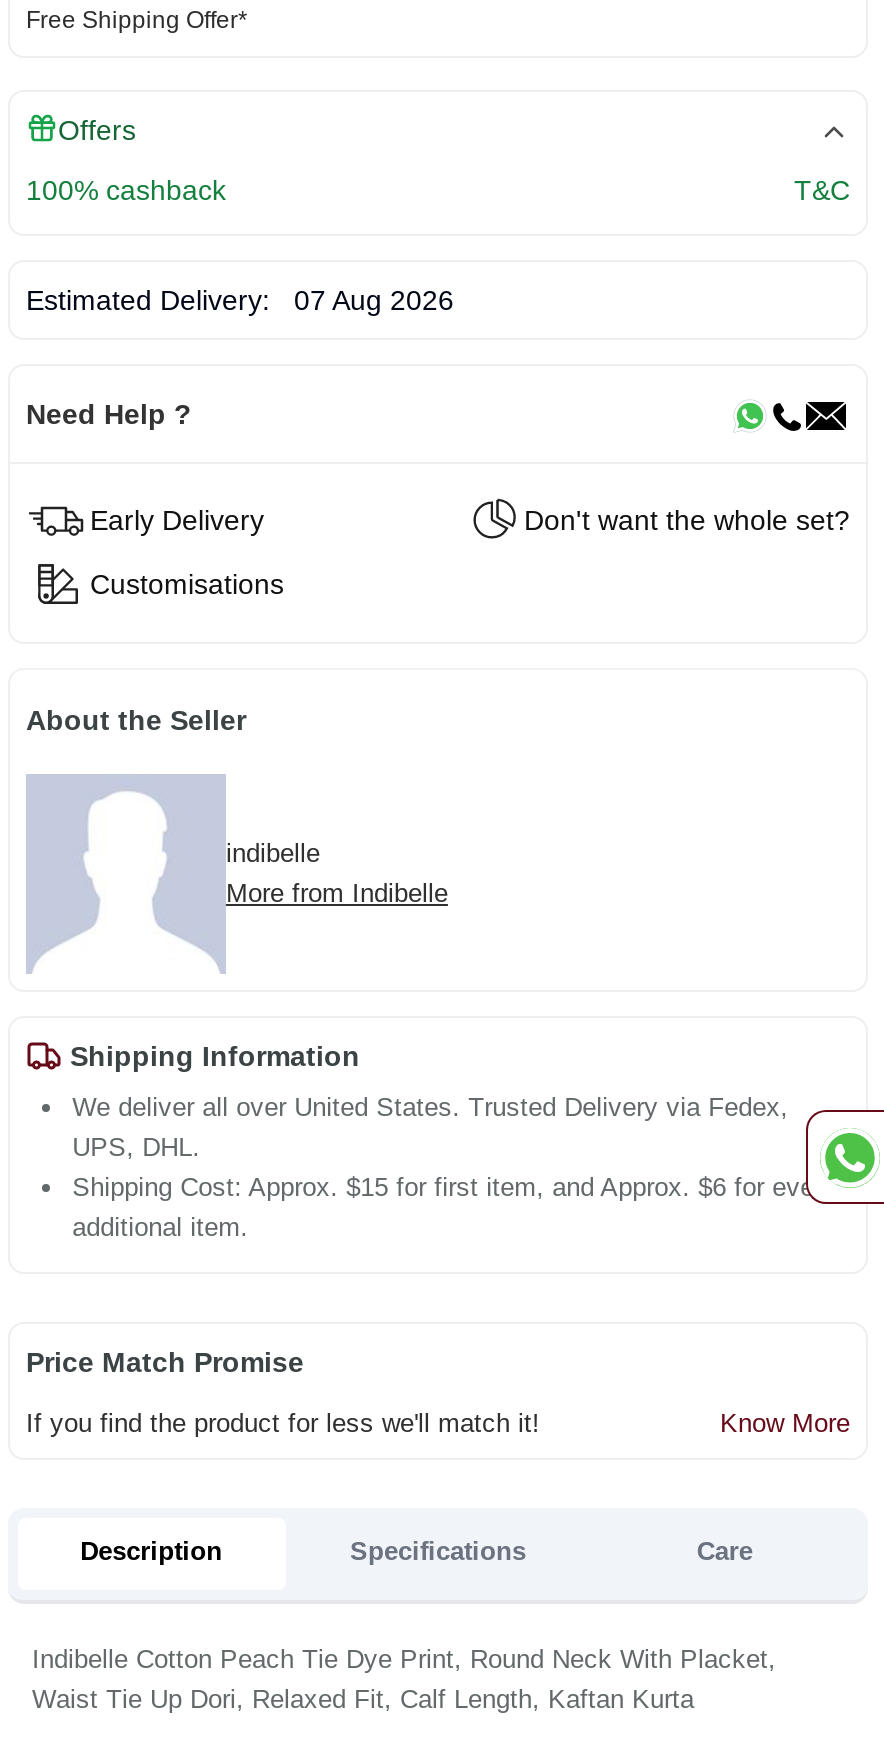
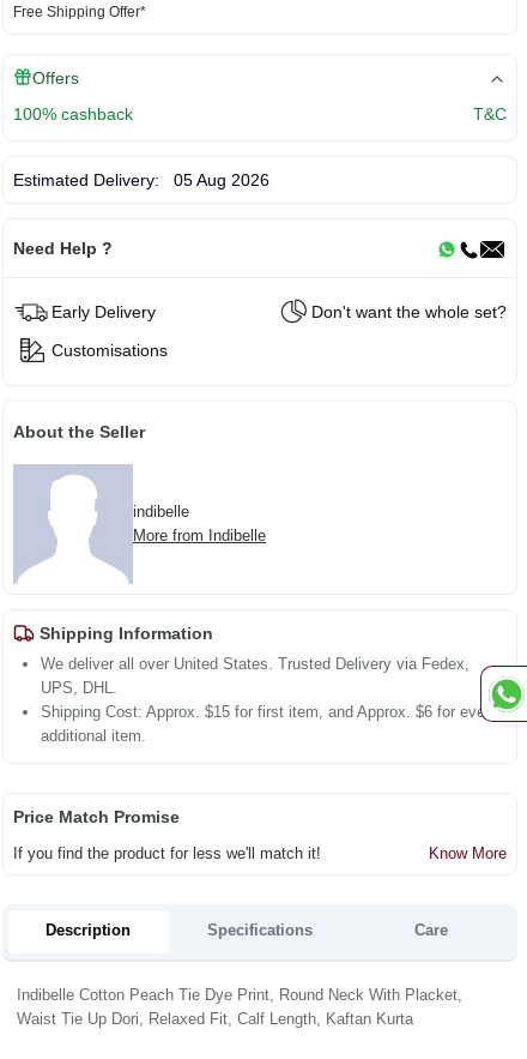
[26,284,454,316] Estimated Delivery: 07 Aug 2026 -> [13,170,269,189] Estimated Delivery: 05 Aug 2026

